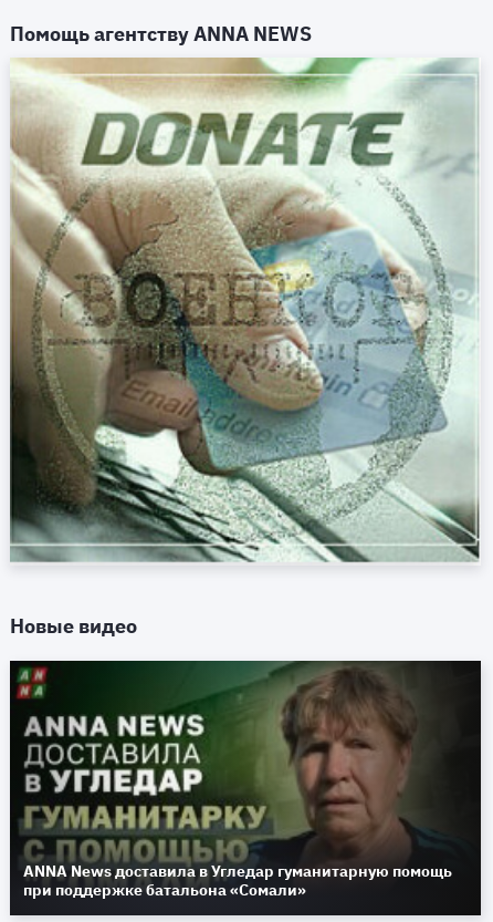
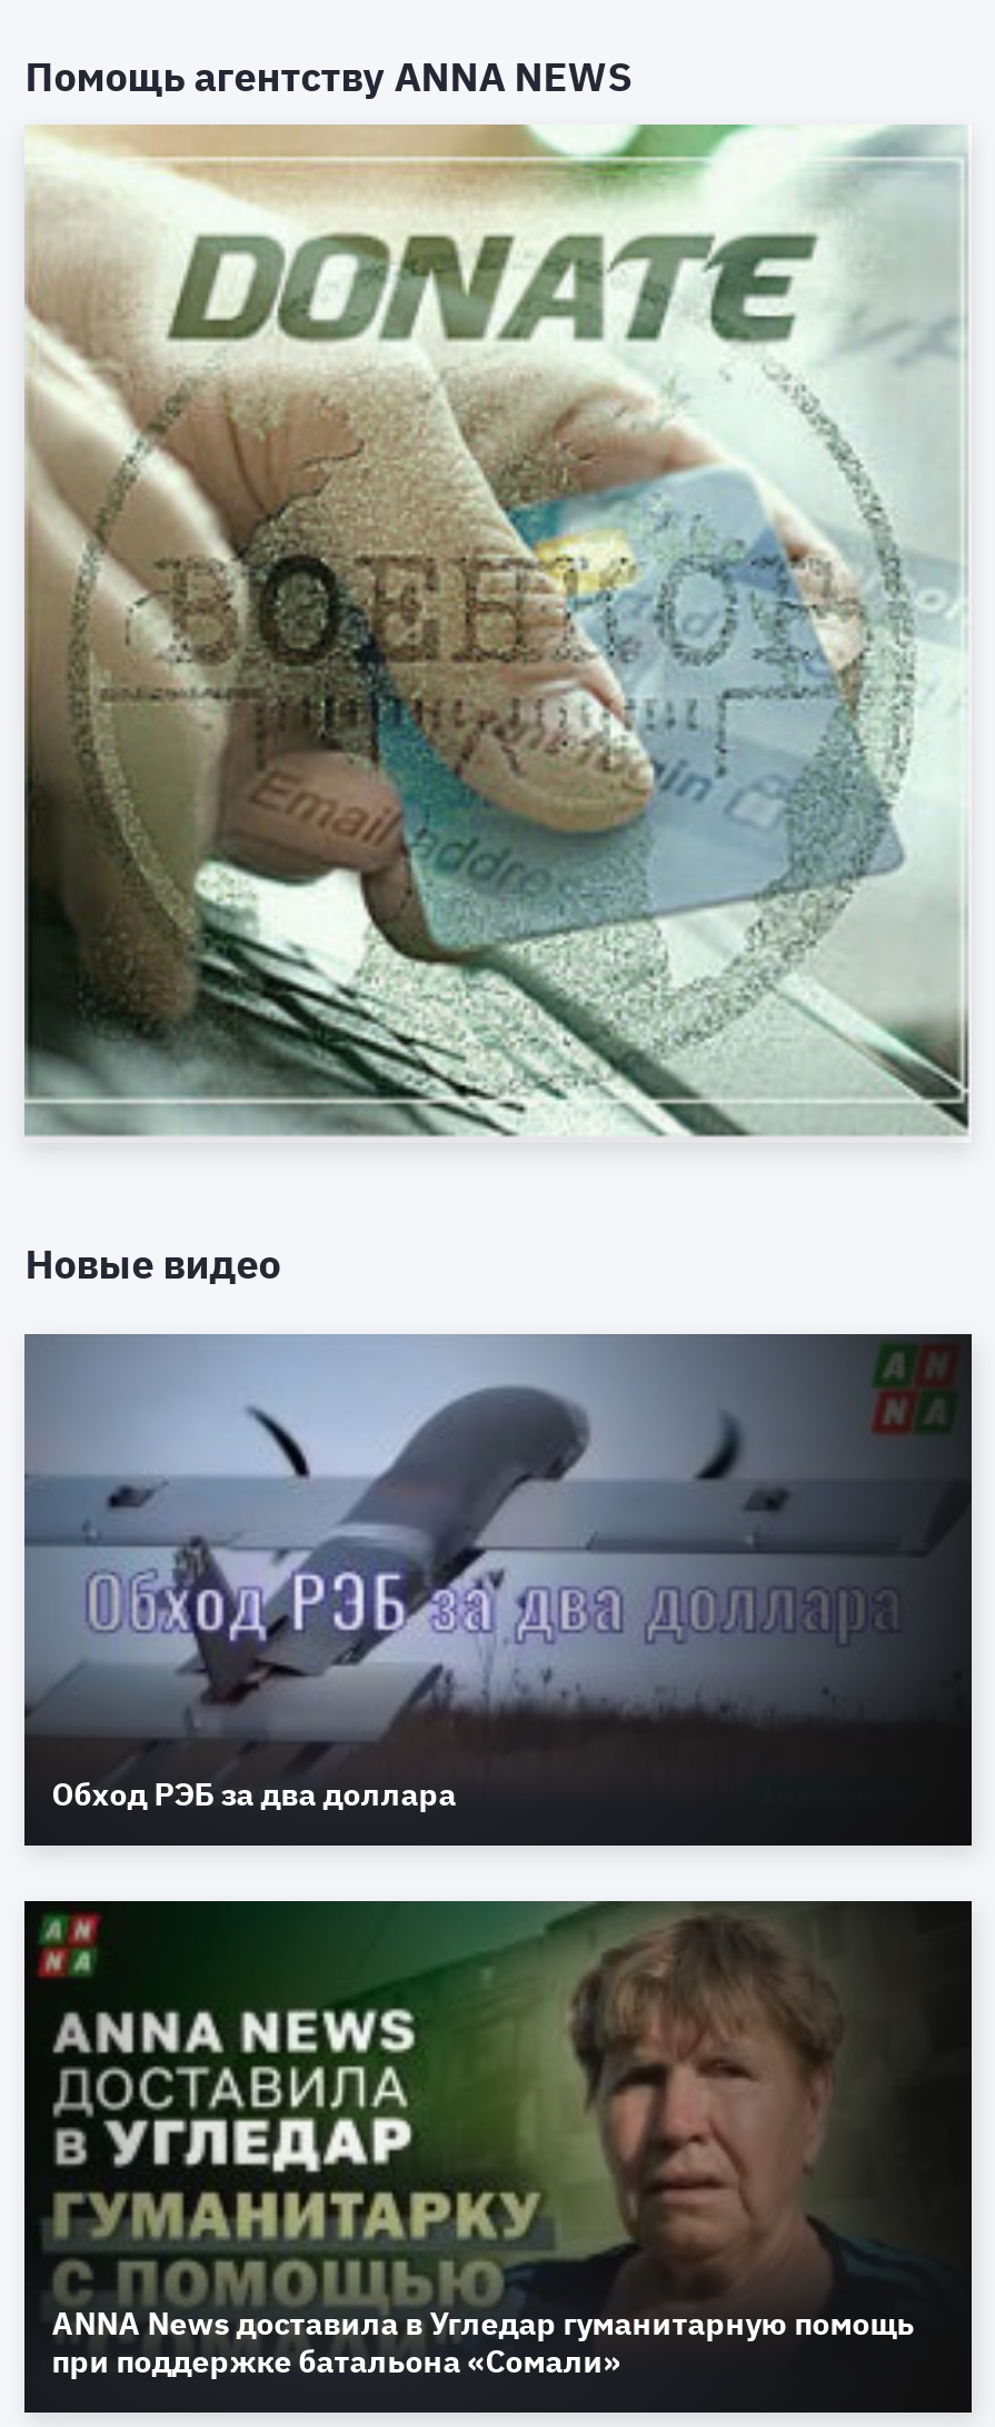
none -> [24,1333,967,1815] [image] | Обход РЭБ за два доллара

